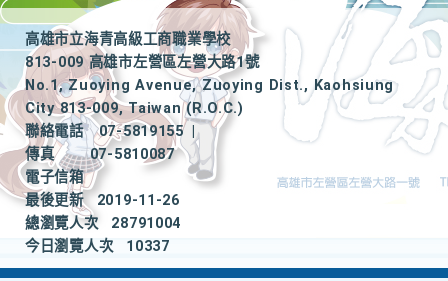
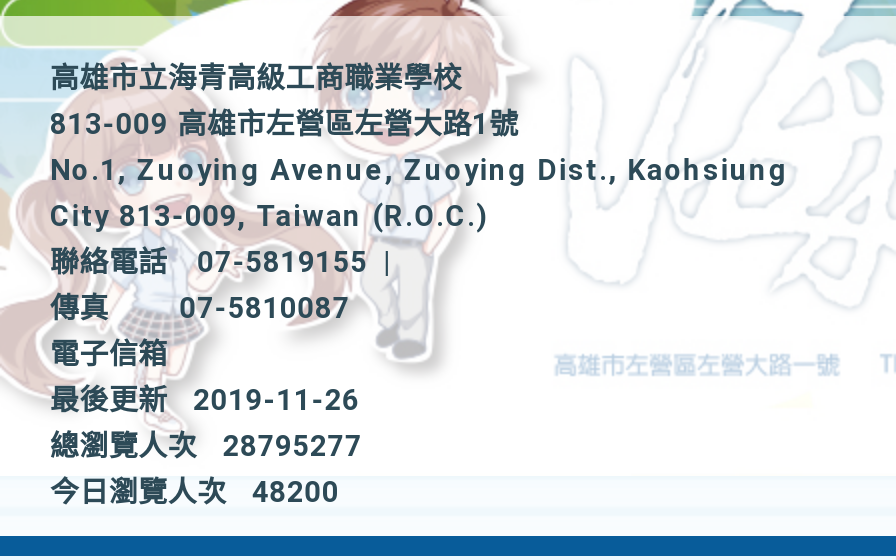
[25,215,181,232] 總瀏覽人次 28791004 -> [50,430,362,464] 總瀏覽人次 28795277
[25,238,170,255] 今日瀏覽人次 10337 -> [50,476,339,510] 今日瀏覽人次 48200

